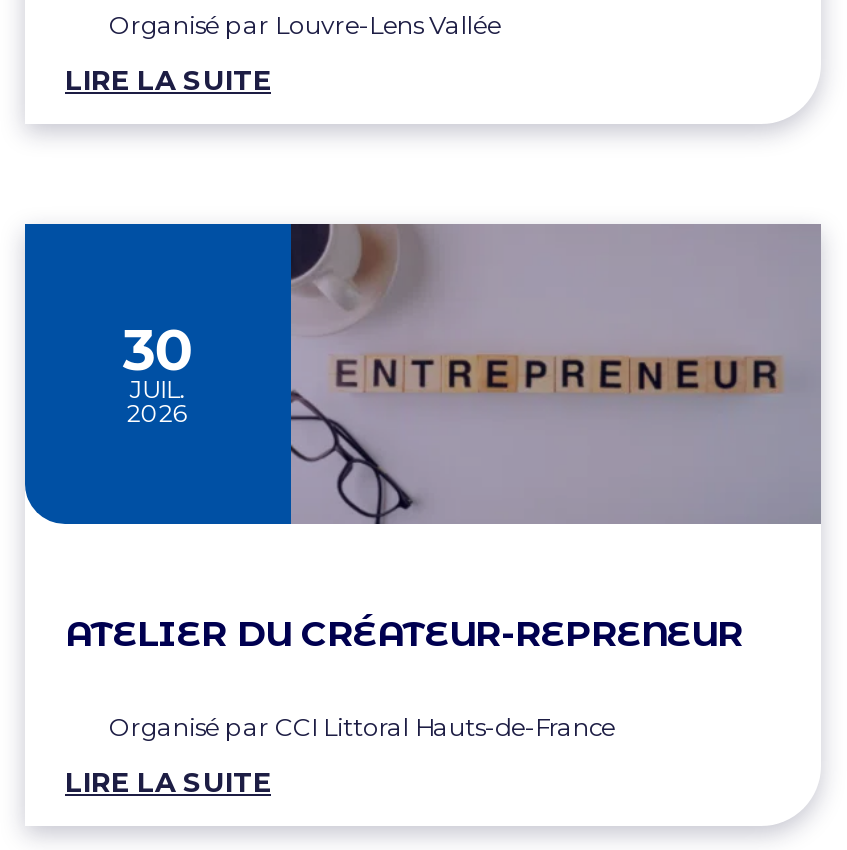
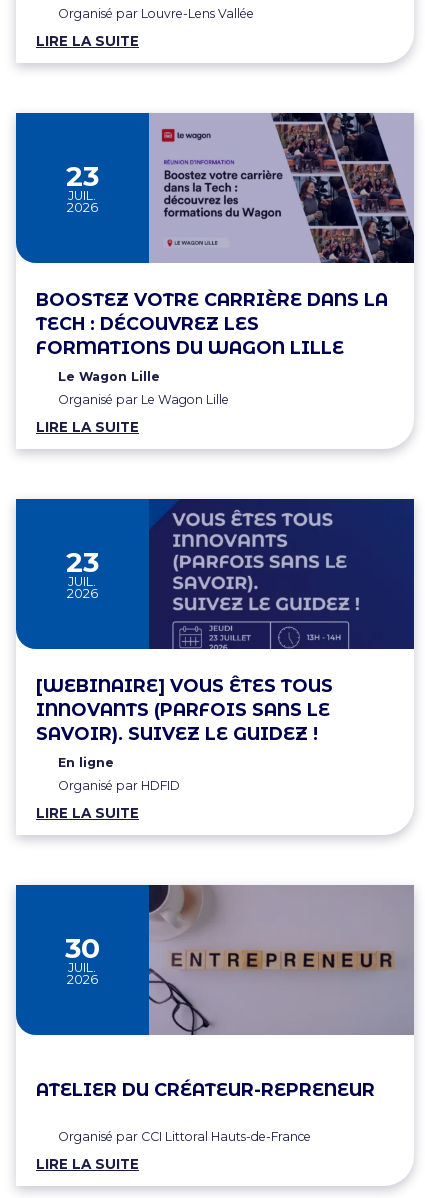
none -> [15,498,415,650] [image] | 23 | JUIL. | 2026
none -> [36,113,414,435] [image] | BOOSTEZ VOTRE CARRIÈRE DANS LA | TECH : DÉCOUVREZ LES | FORMATIONS DU WAGON LILLE | Le Wagon Lille | Organisé par Le Wagon Lille | LIRE LA SUITE
none -> [36,675,333,821] [WEBINAIRE] VOUS ÊTES TOUS | INNOVANTS (PARFOIS SANS LE | SAVOIR). SUIVEZ LE GUIDEZ ! | En ligne | Organisé par HDFID | LIRE LA SUITE
none -> [66,159,99,215] 23 | JUIL. | 2026

